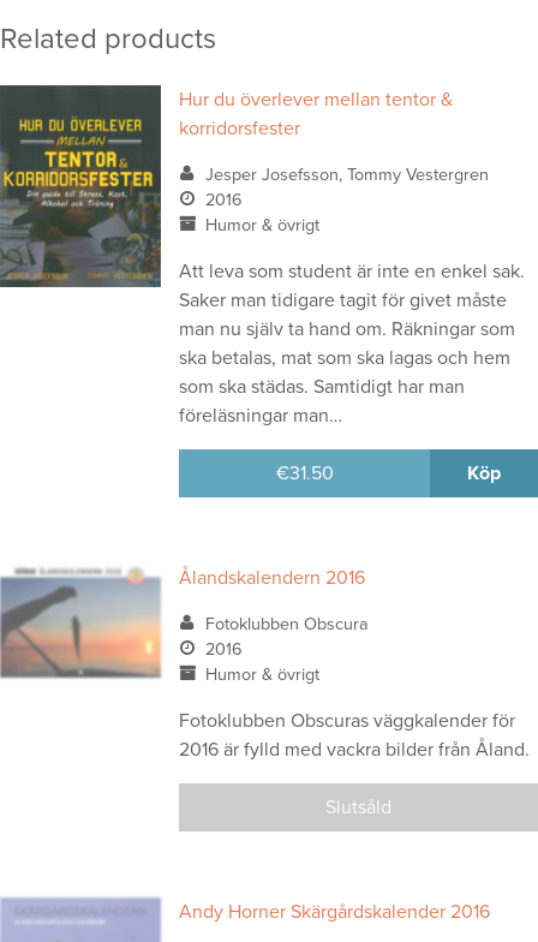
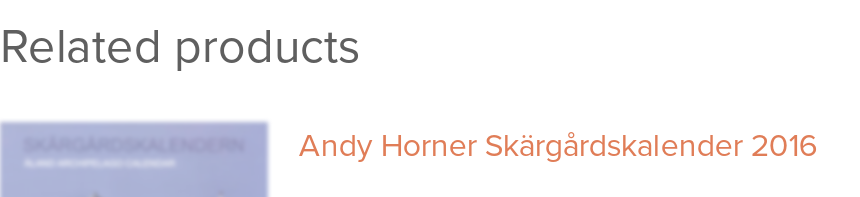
[4,84,525,485] [image] | Hur du överlever mellan tentor & | korridorsfester | Jesper Josefsson, Tommy Vestergren | 2016 | Humor & övrigt | Att leva som student är inte en enkel sak. | Saker man tidigare tagit för givet måste | man nu själv ta hand om. Räkningar som | ska betalas, mat som ska lagas och hem | som ska städas. Samtidigt har man | föreläsningar man… | €31.50 | Köp -> none
[4,566,530,819] [image] | Ålandskalendern 2016 | Fotoklubben Obscura | 2016 | Humor & övrigt | Fotoklubben Obscuras väggkalender för | 2016 är fylld med vackra bilder från Åland. | Slutsåld -> none

